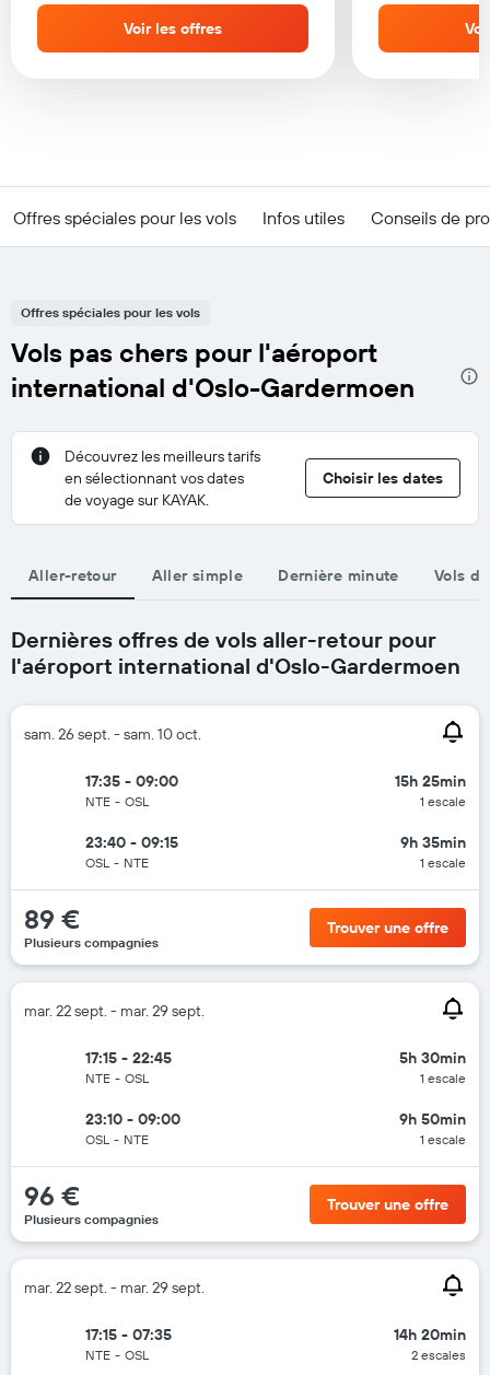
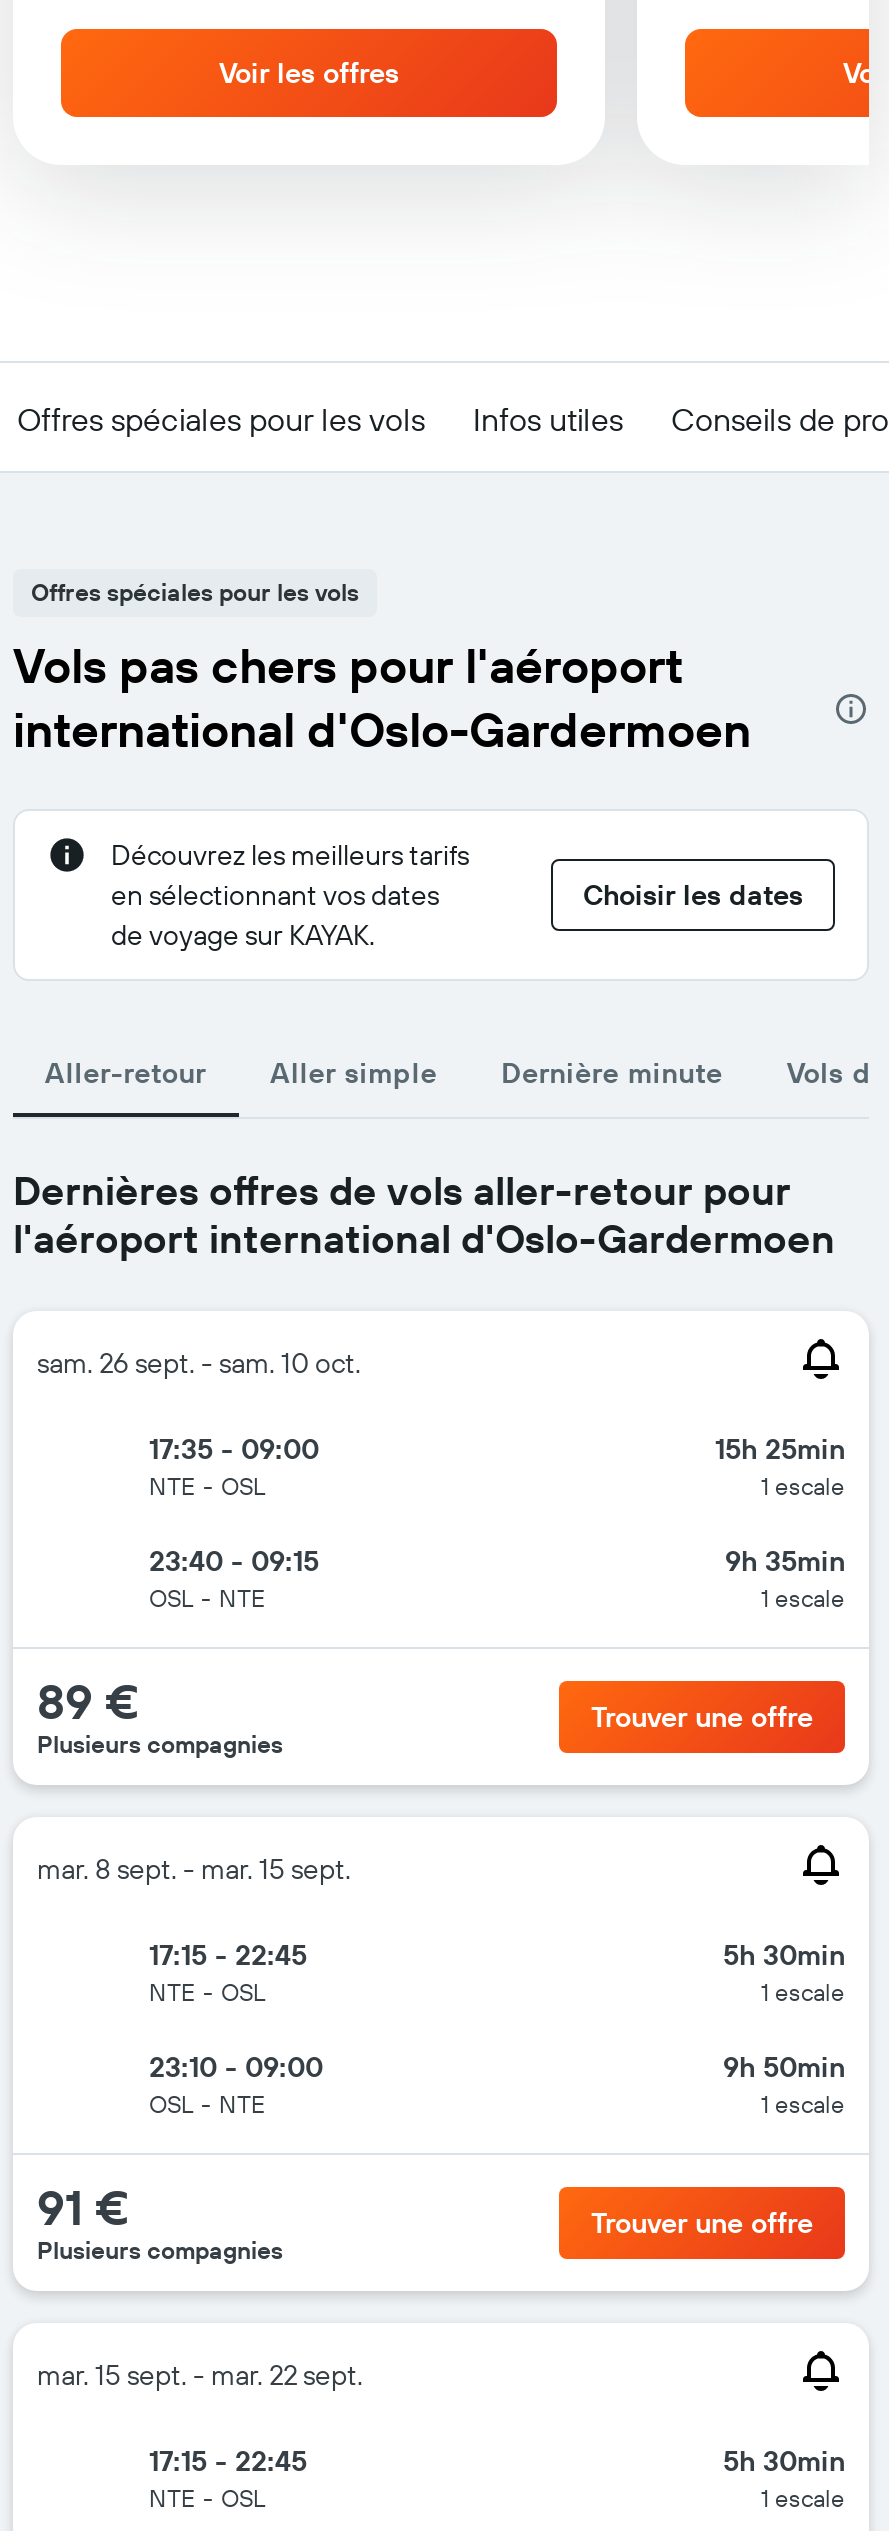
[24,1001,205,1021] mar. 22 sept. - mar. 29 sept. -> [37,1851,351,1887] mar. 8 sept. - mar. 15 sept.
[24,1179,80,1212] 96 € -> [37,2177,129,2237] 91 €
[24,1278,205,1297] mar. 22 sept. - mar. 29 sept. -> [37,2357,363,2393] mar. 15 sept. - mar. 22 sept.
[85,1325,172,1344] 17:15 - 07:35 -> [149,2443,307,2479] 17:15 - 22:45
[394,1325,466,1363] 14h 20min | 2 escales -> [723,2443,845,2513] 5h 30min | 1 escale

